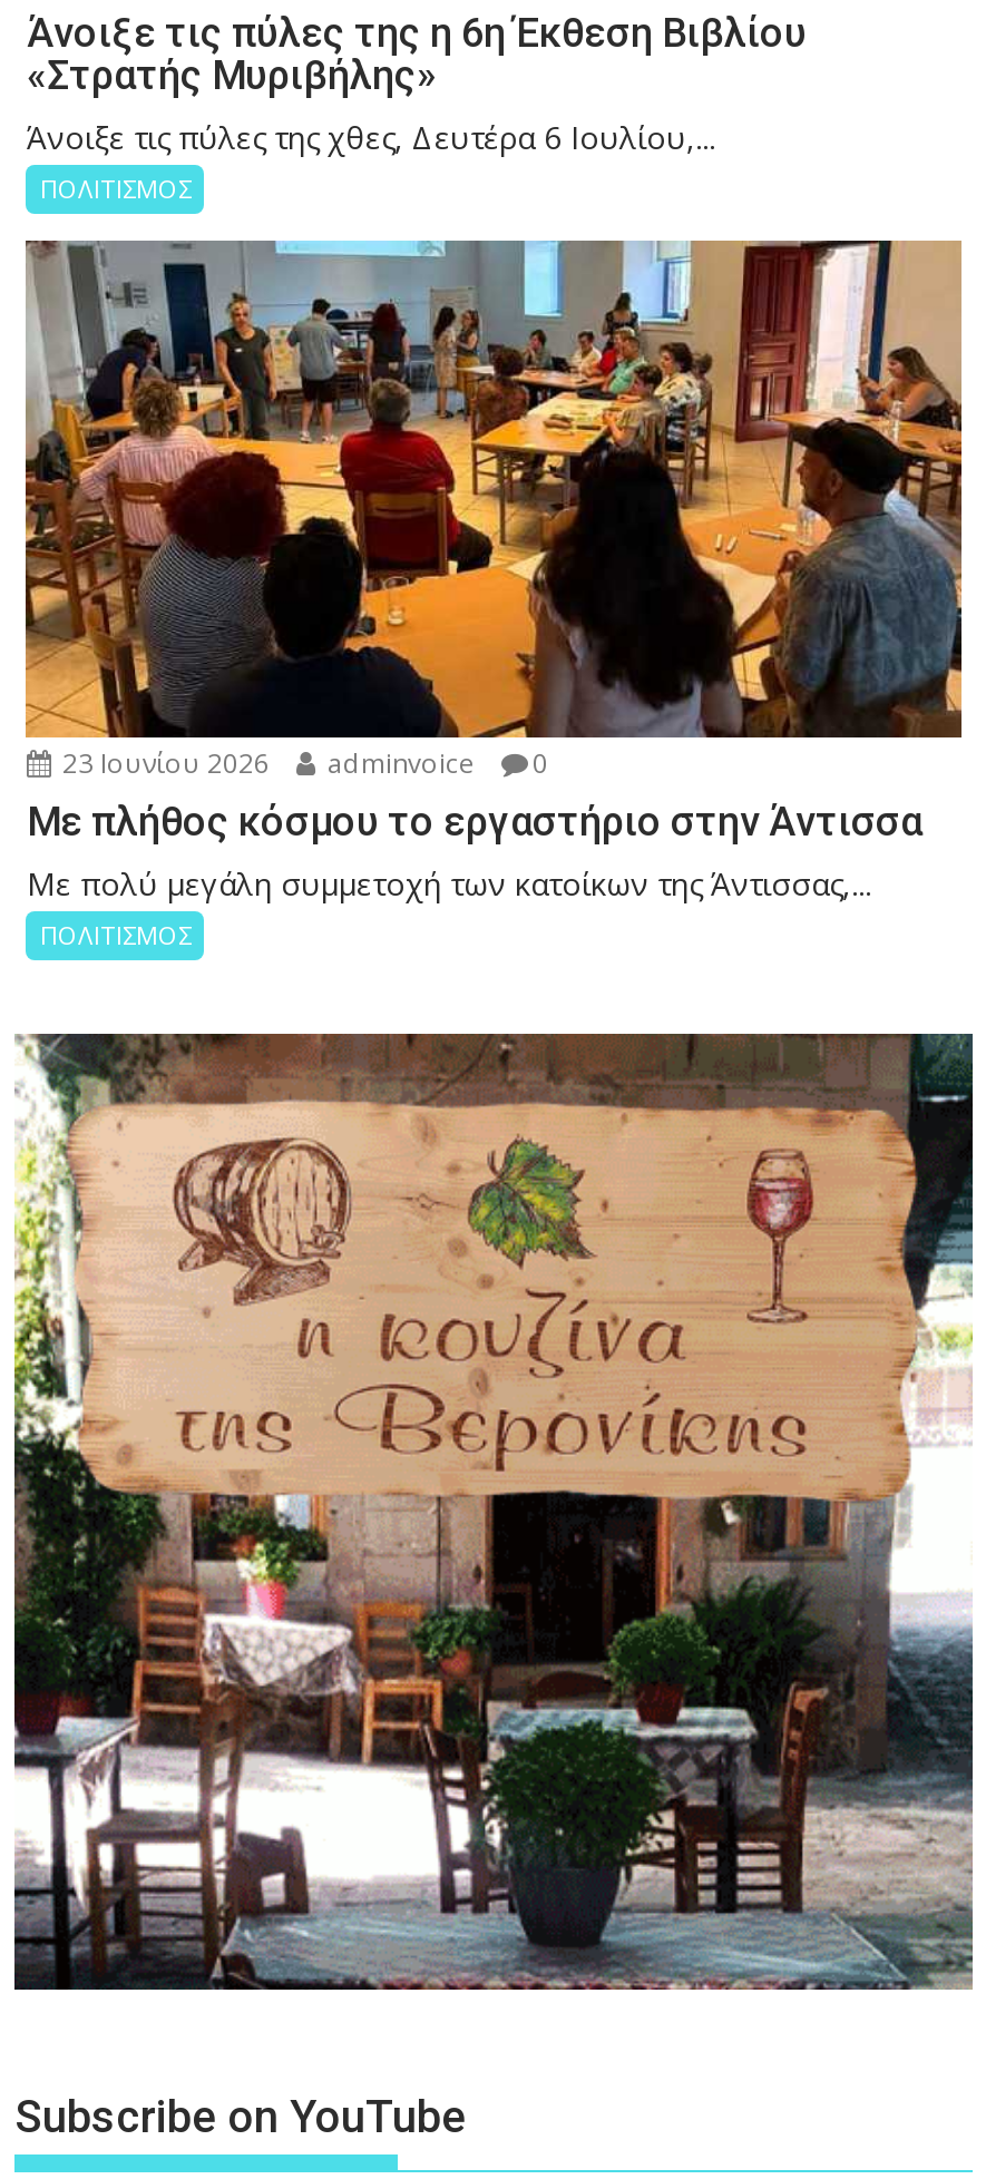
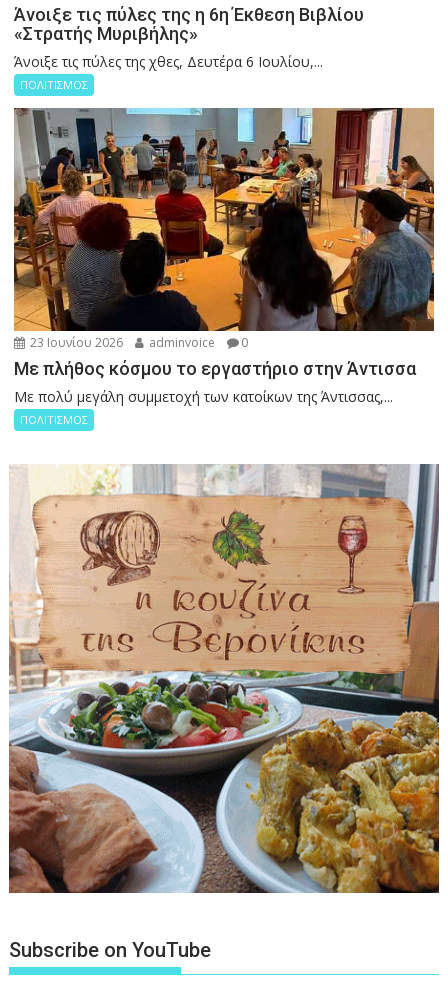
[12,1032,975,1992] [image] -> [8,464,440,894] [image]

